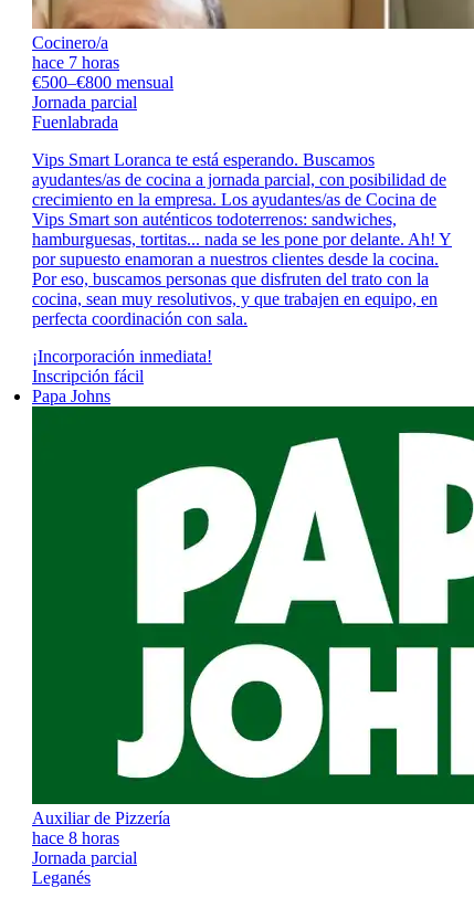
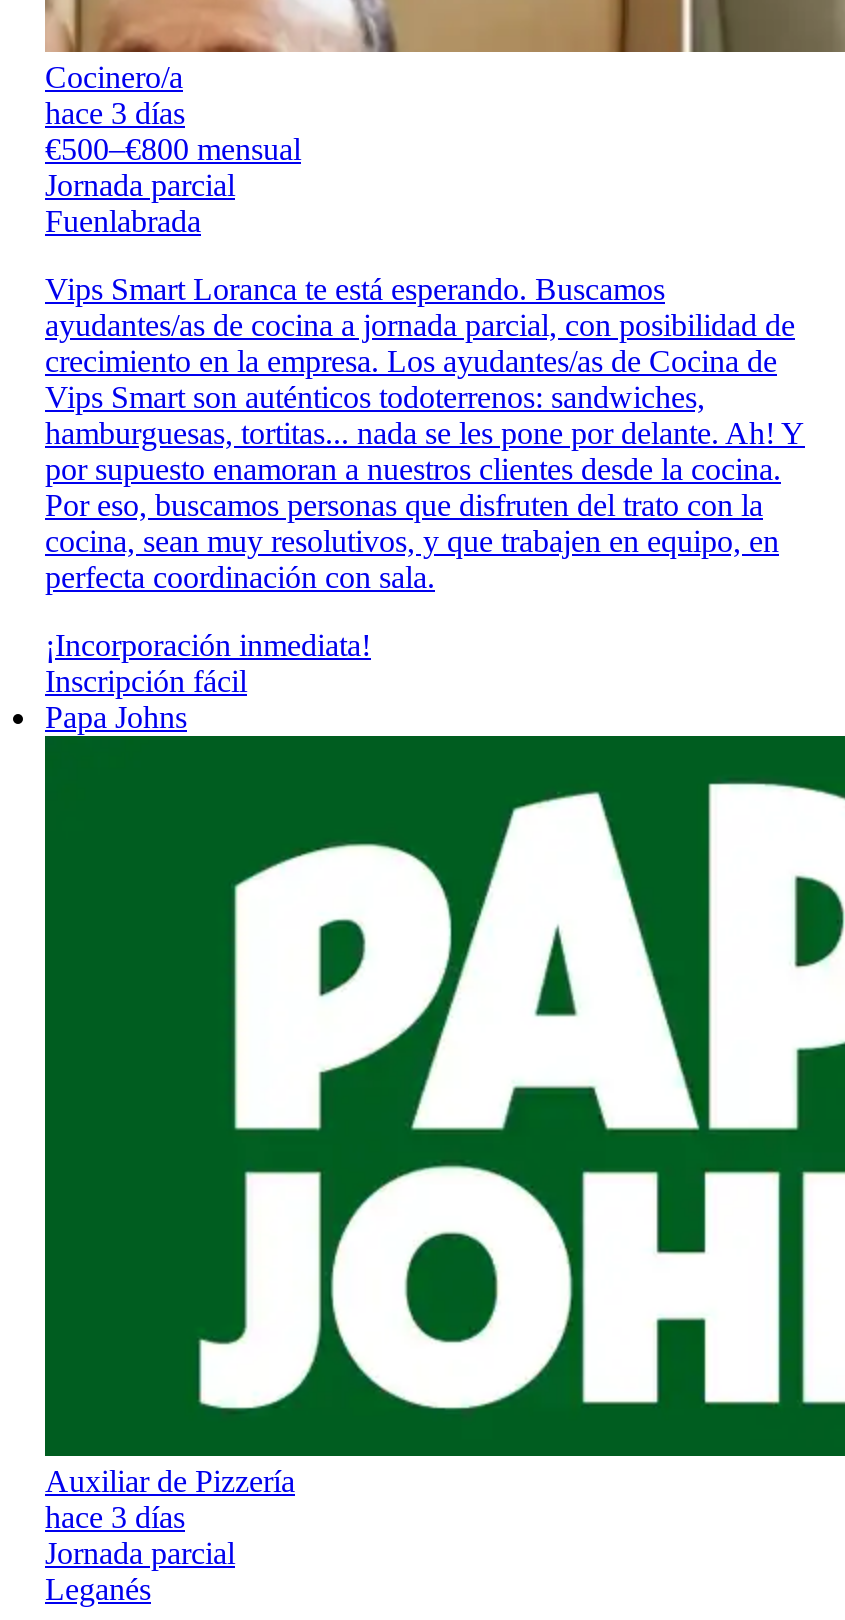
[32,53,119,72] hace 7 horas -> [45,96,185,130] hace 3 días
[32,828,119,847] hace 8 horas -> [45,1500,185,1534] hace 3 días

